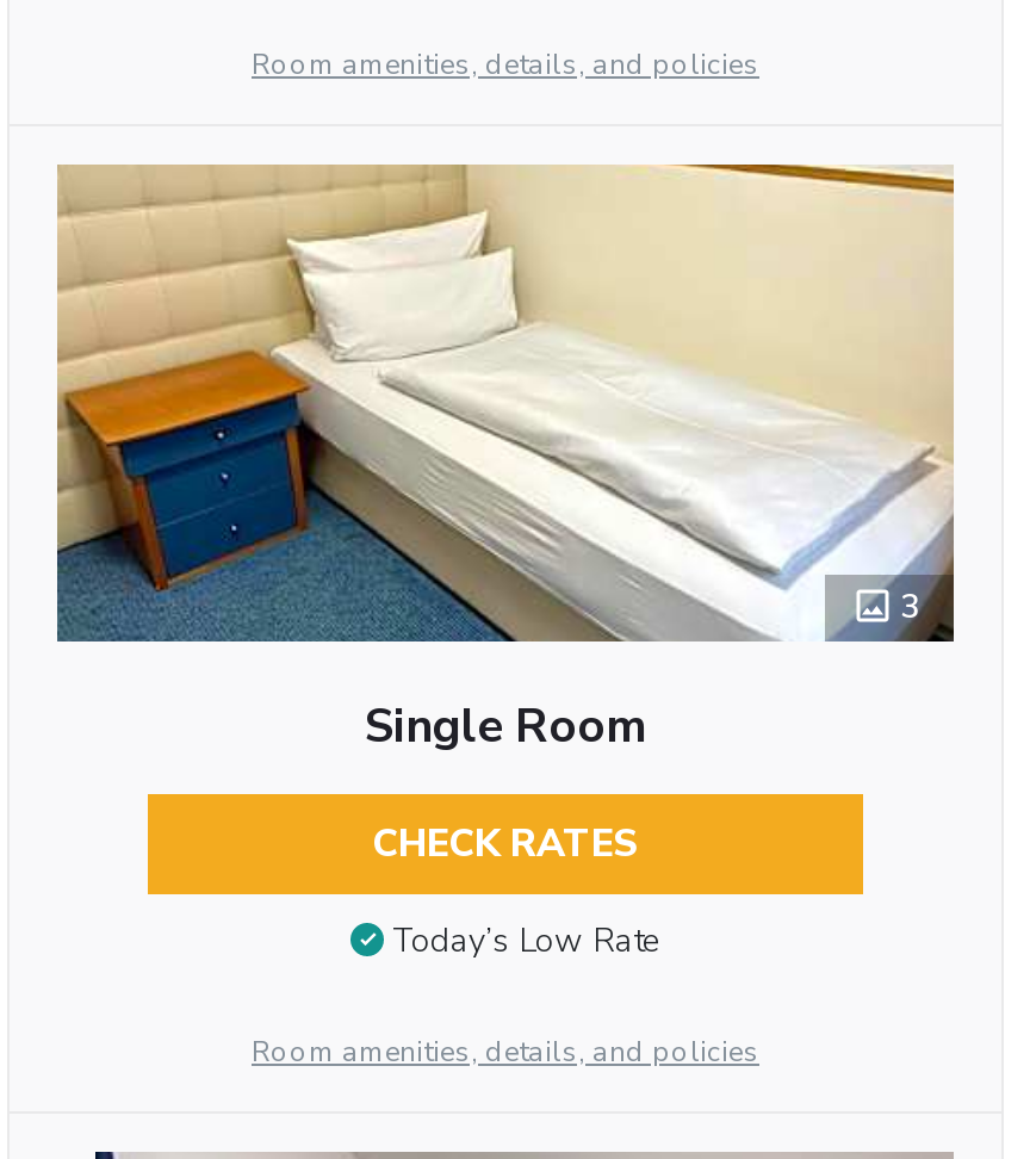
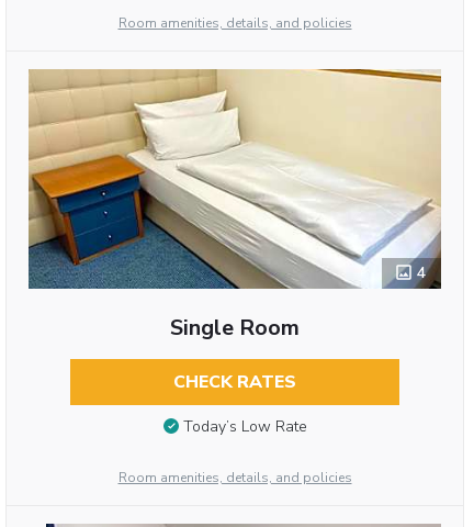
[901,584,920,629] 3 -> [417,262,426,283] 4

